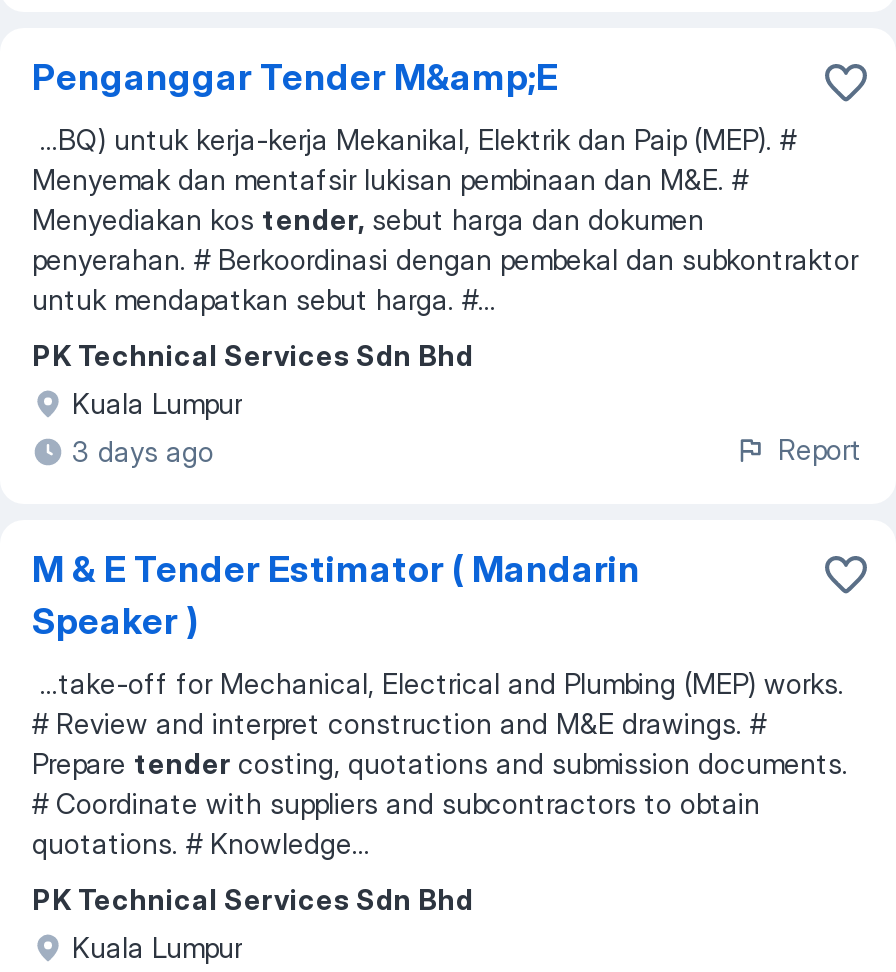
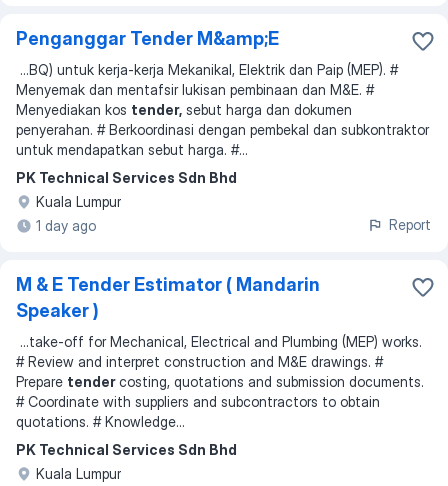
[72,434,214,468] 3 days ago -> [36,217,96,234] 1 day ago

